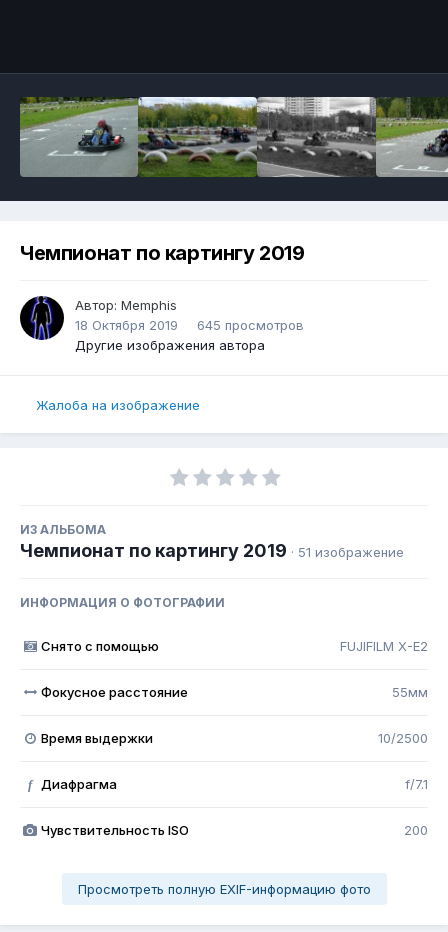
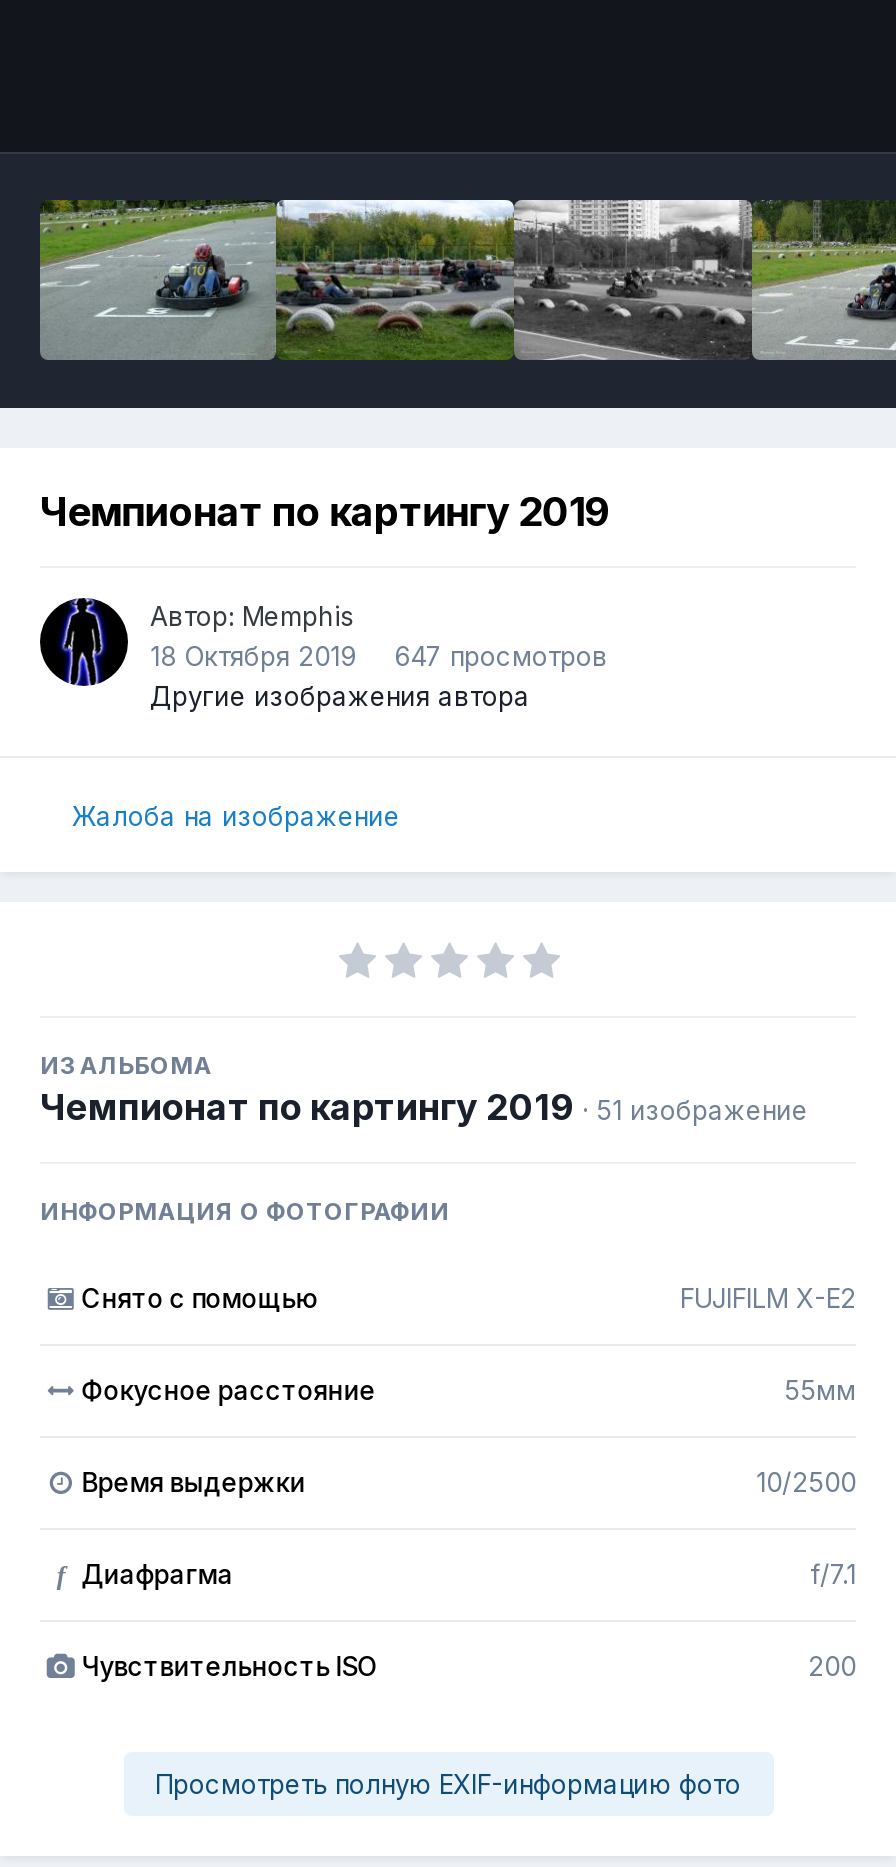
[75,317,304,333] 18 Октября 2019 645 просмотров -> [150,640,608,672] 18 Октября 2019 647 просмотров

